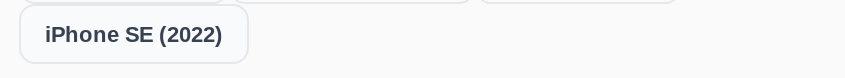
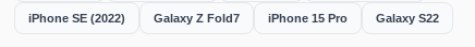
none -> [154,12,439,25] Galaxy Z Fold7 | iPhone 15 Pro | Galaxy S22

